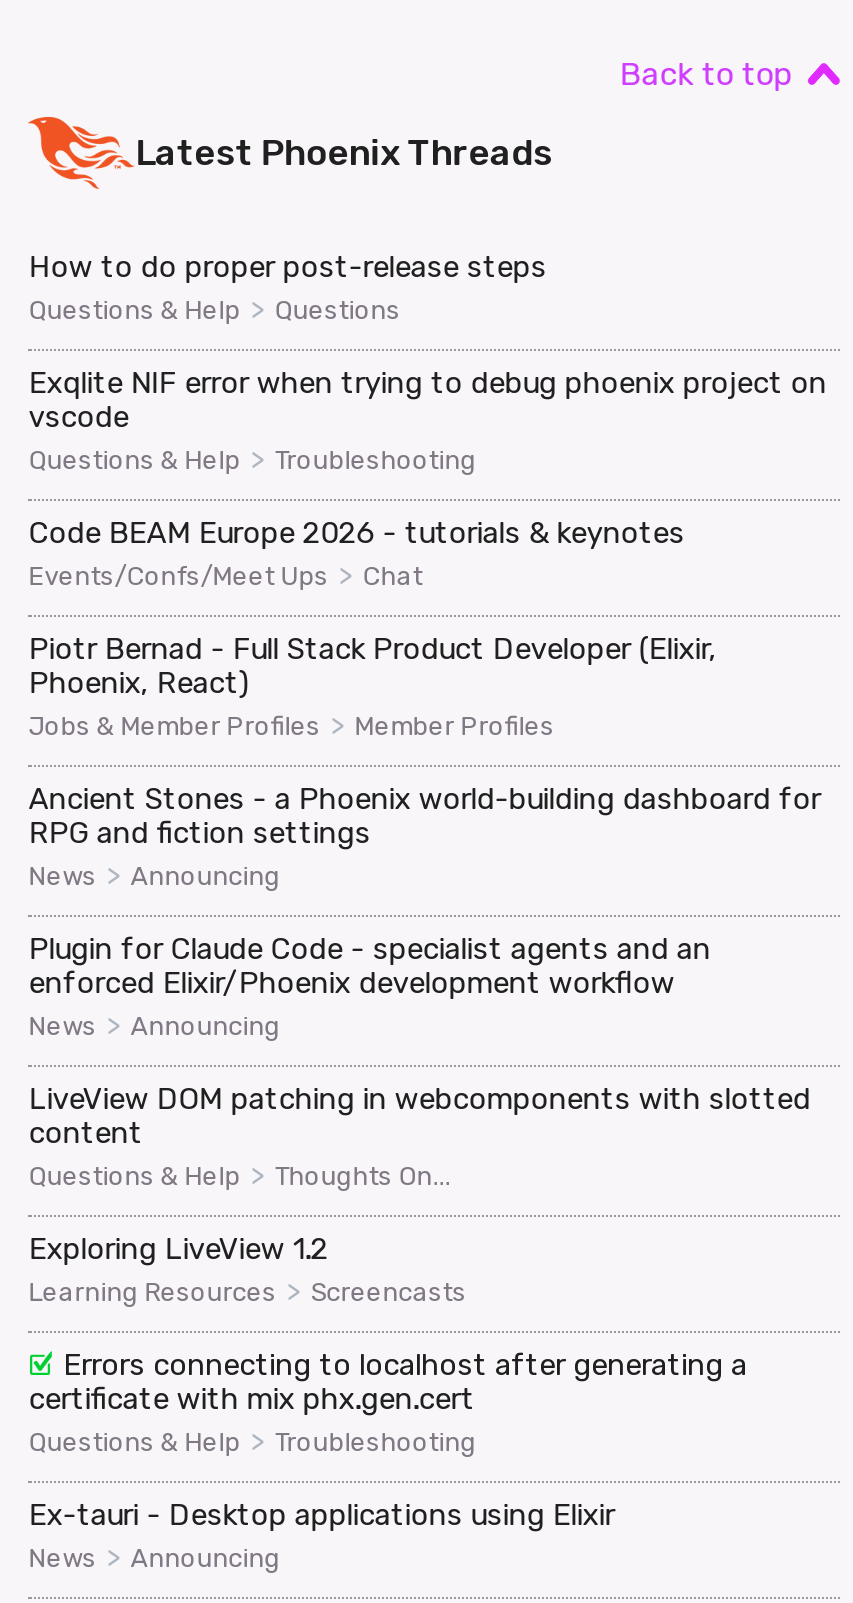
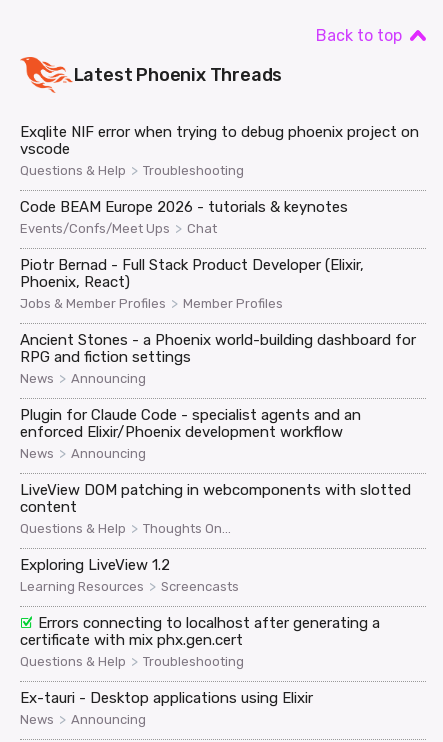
[28,250,546,328] How to do proper post-release steps | Questions & Help > Questions -> none

